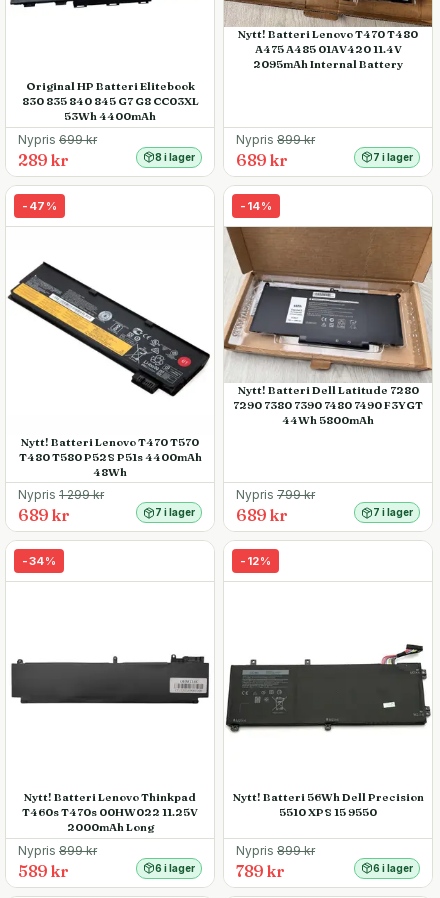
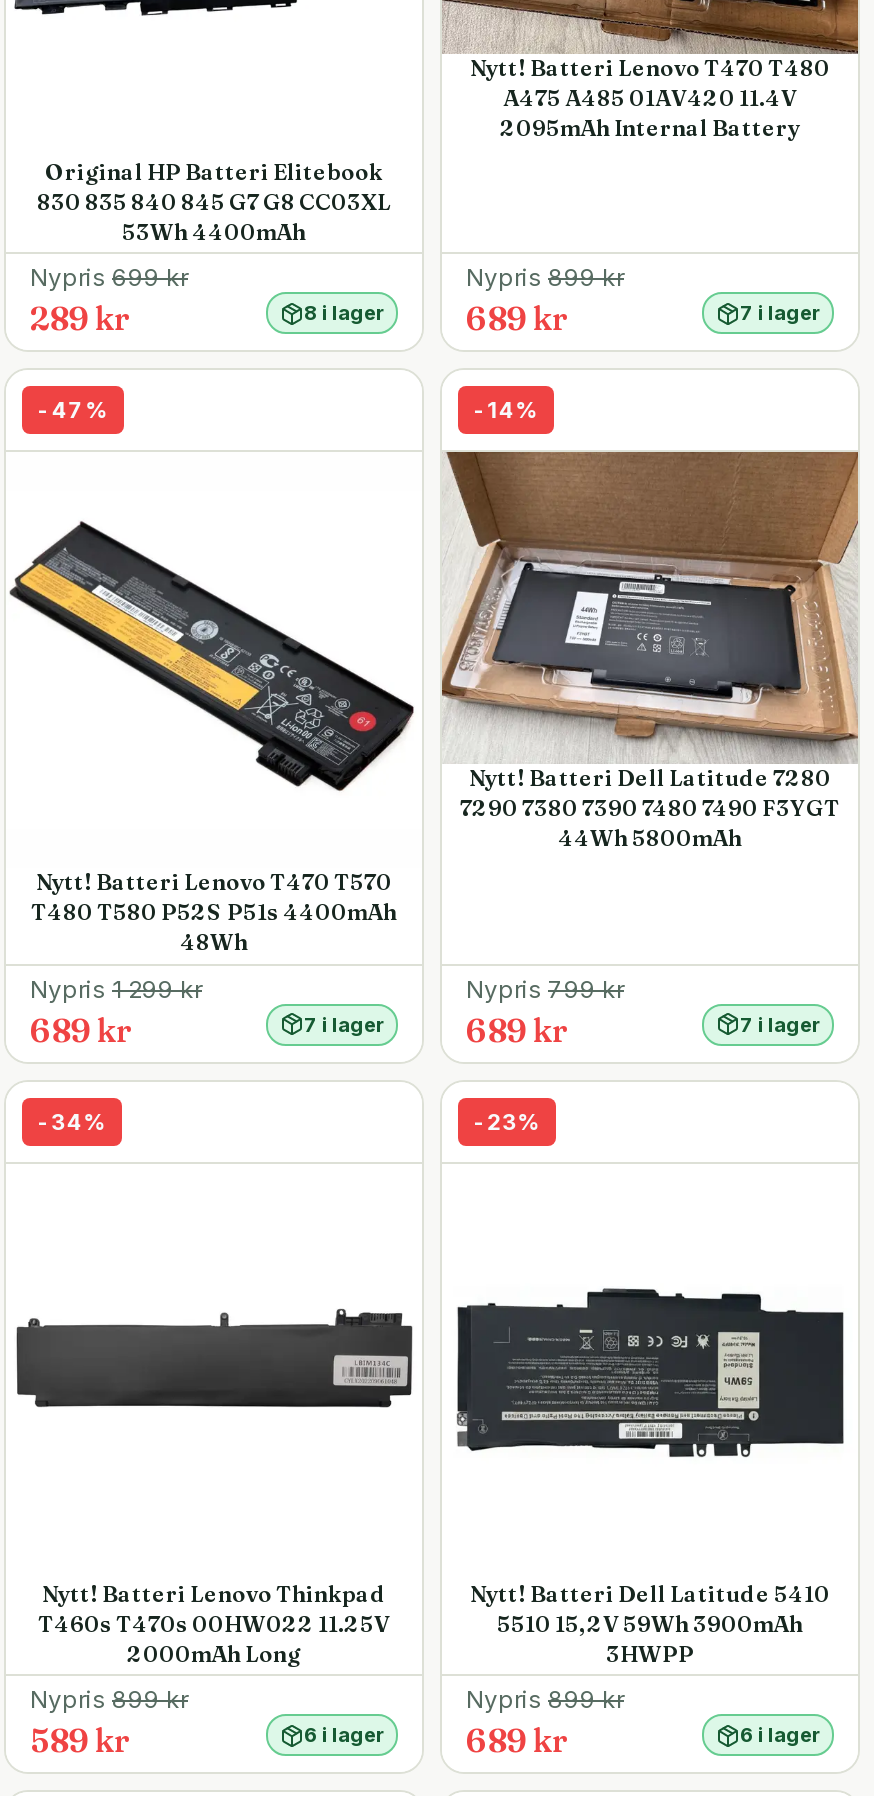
[240,554,271,568] - 12% -> [474,1108,540,1136] - 23%
[225,643,431,734] [image] -> [446,1286,856,1466] [image]
[232,790,423,819] Nytt! Batteri 56Wh Dell Precision | 5510 XPS 15 9550 -> [470,1580,830,1668] Nytt! Batteri Dell Latitude 5410 | 5510 15,2V 59Wh 3900mAh | 3HWPP
[236,861,285,881] 789 kr -> [466,1721,569,1761] 689 kr

